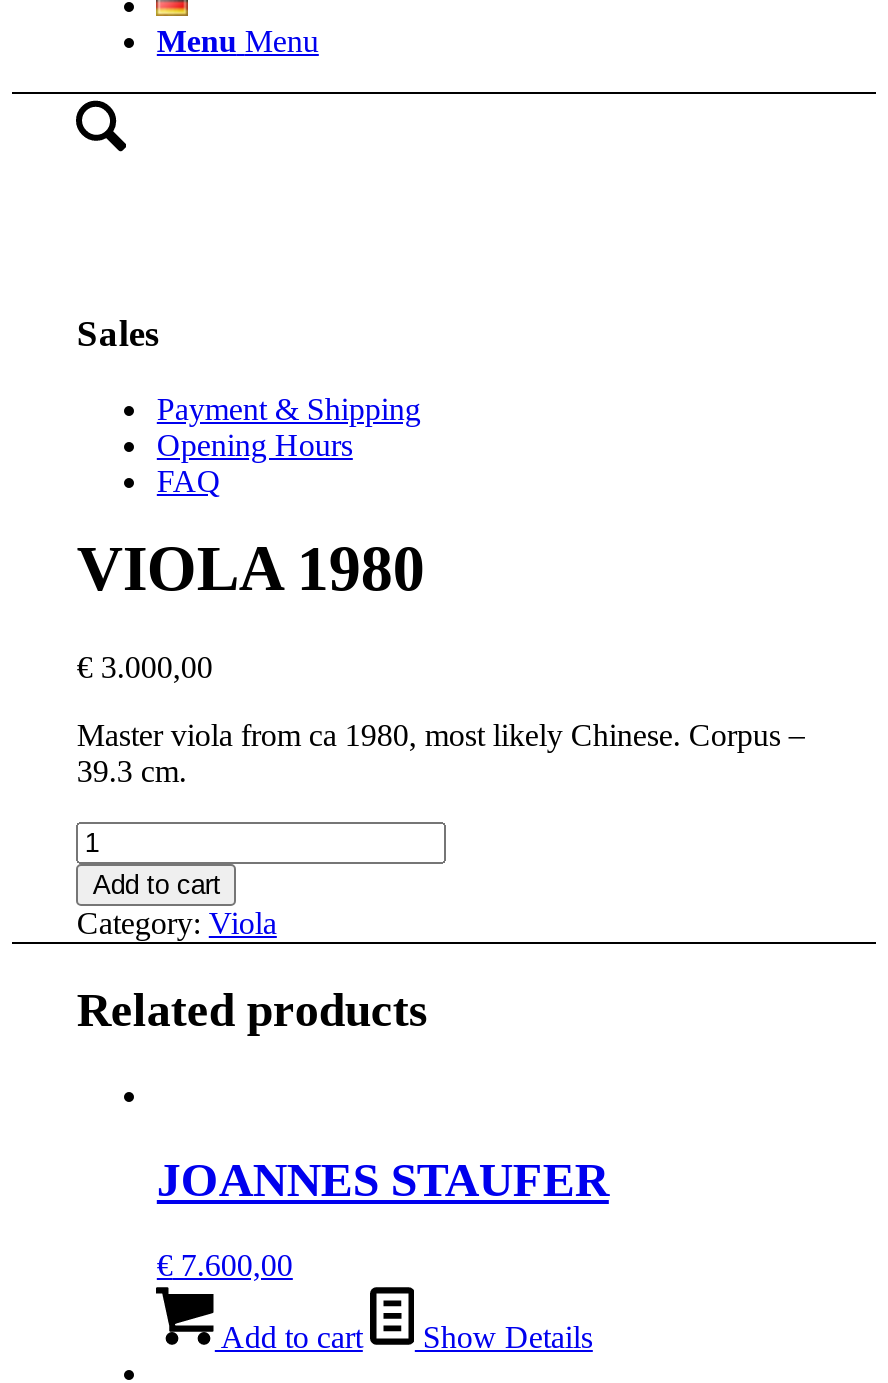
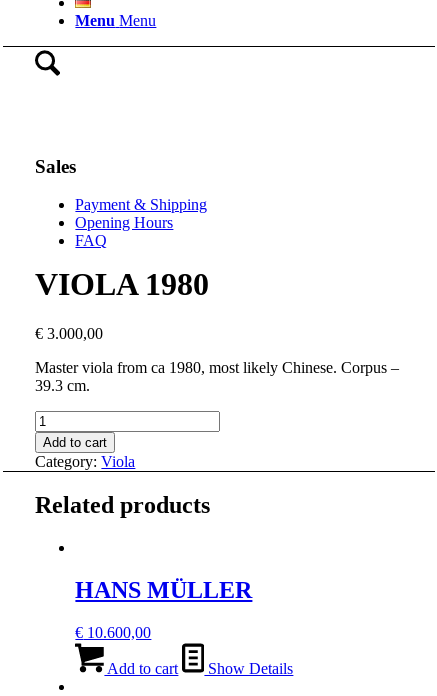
[157,1153,609,1205] JOANNES STAUFER -> [75,577,252,603] HANS MÜLLER
[157,1247,293,1281] €7.600,00 -> [75,623,151,640] €10.600,00

